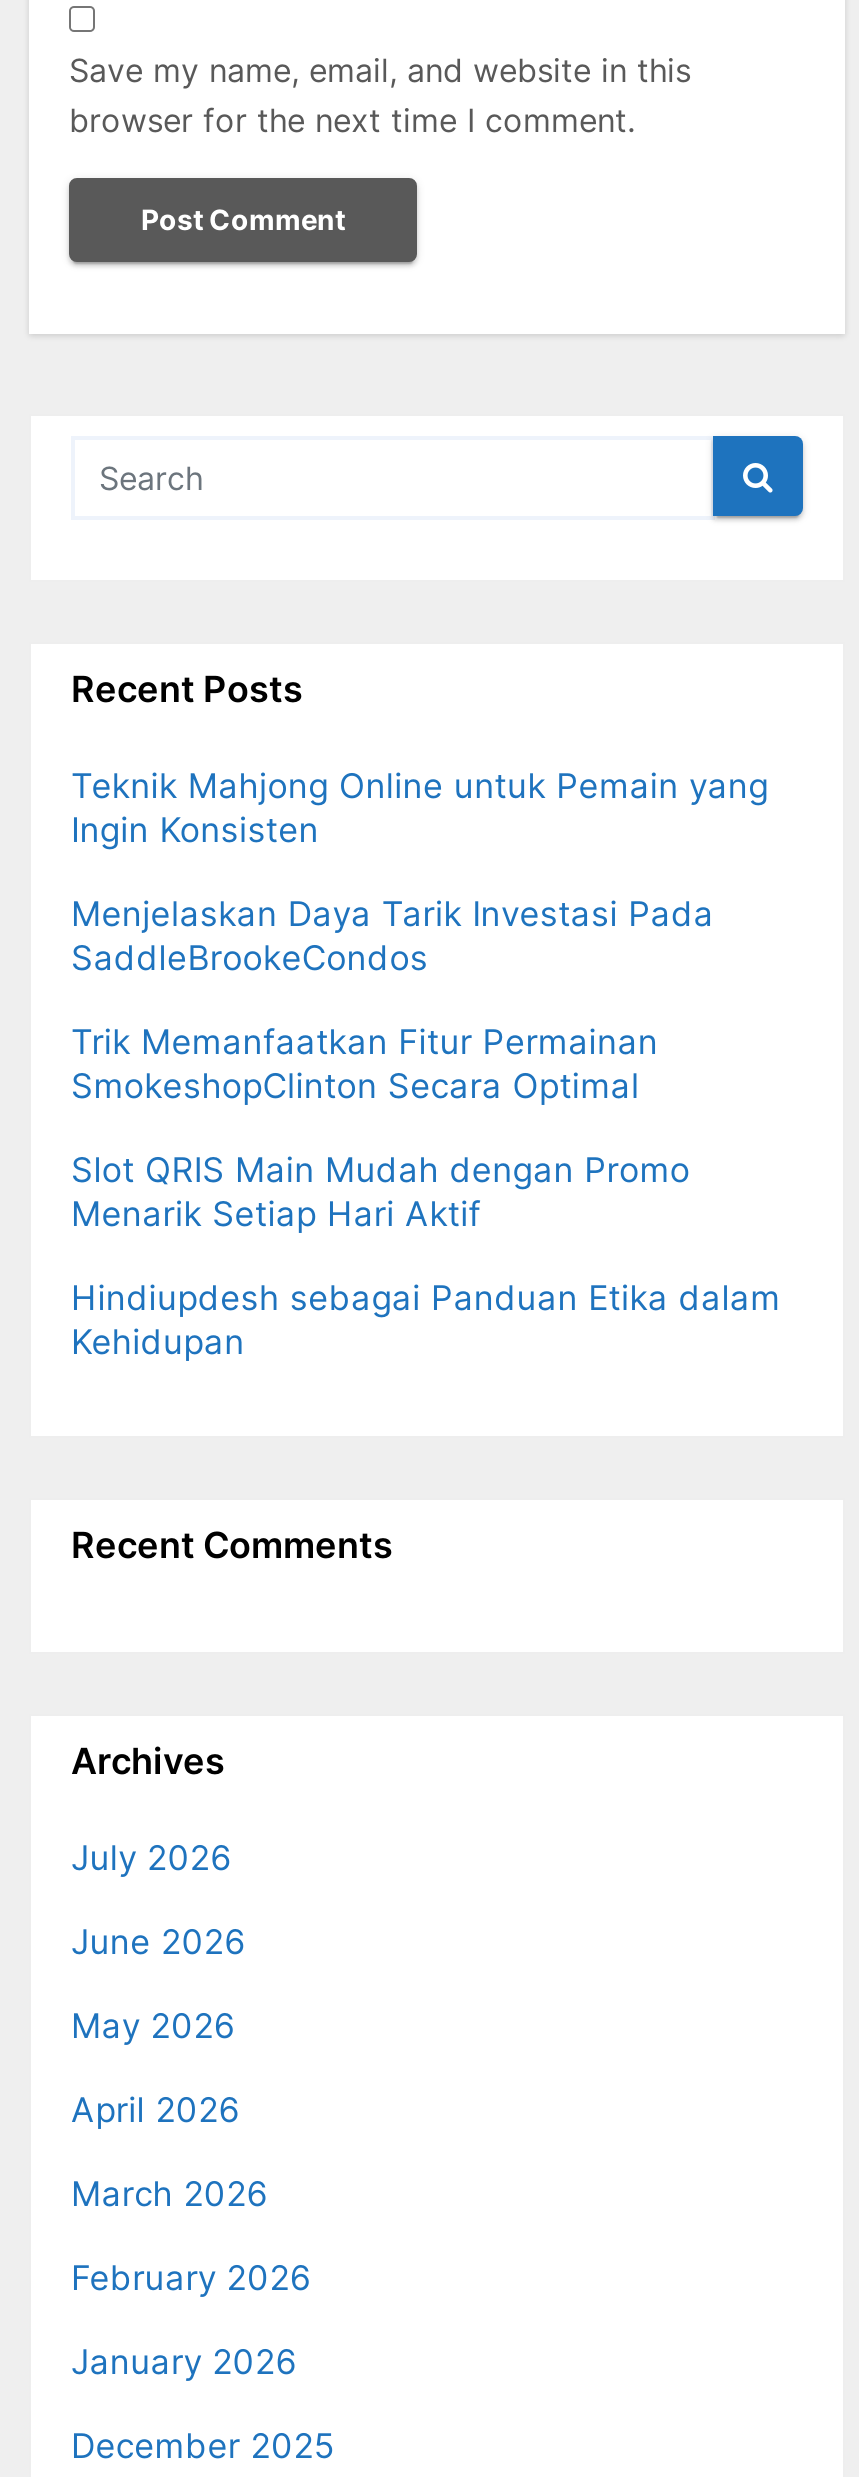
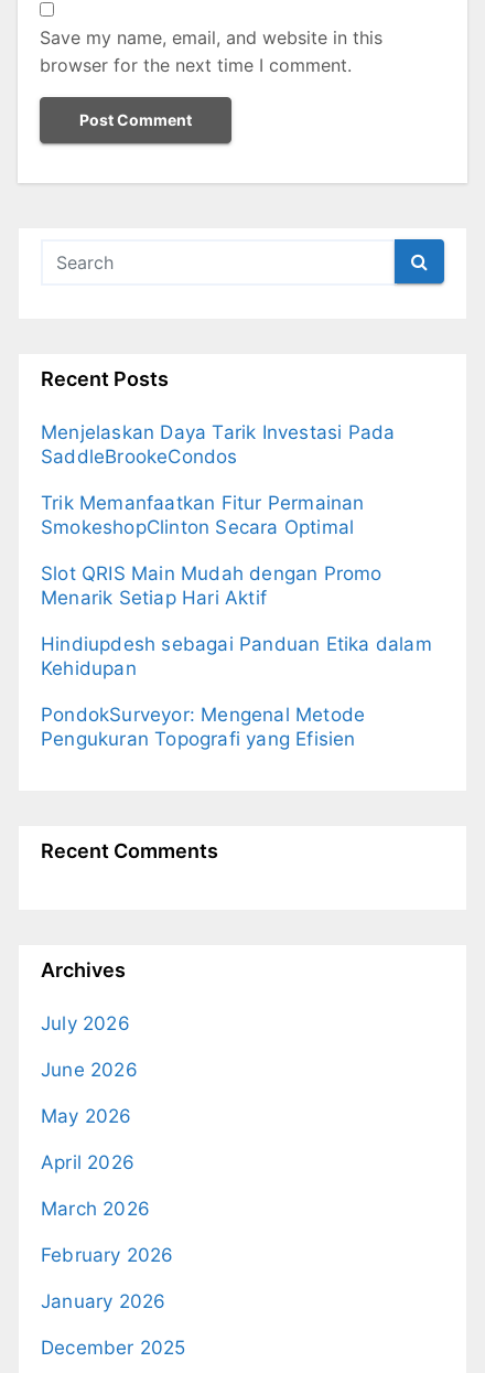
[71,766,769,850] Teknik Mahjong Online untuk Pemain yang | Ingin Konsisten -> none
moved [71,894,781,1362] -> [41,421,432,679]: Menjelaskan Daya Tarik Investasi Pada | SaddleBrookeCondos | Trik Memanfaatkan Fitur Permainan | SmokeshopClinton Secara Optimal | Slot QRIS Main Mudah dengan Promo | Menarik Setiap Hari Aktif | Hindiupdesh sebagai Panduan Etika dalam | Kehidupan
none -> [41,704,365,750] PondokSurveyor: Mengenal Metode | Pengukuran Topografi yang Efisien

